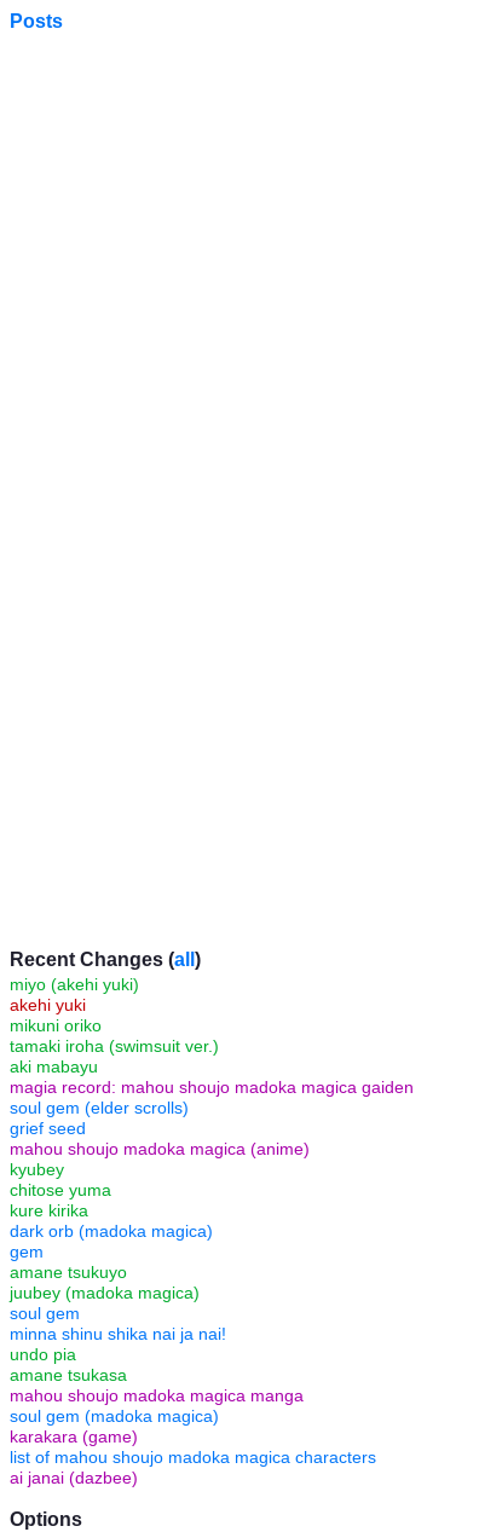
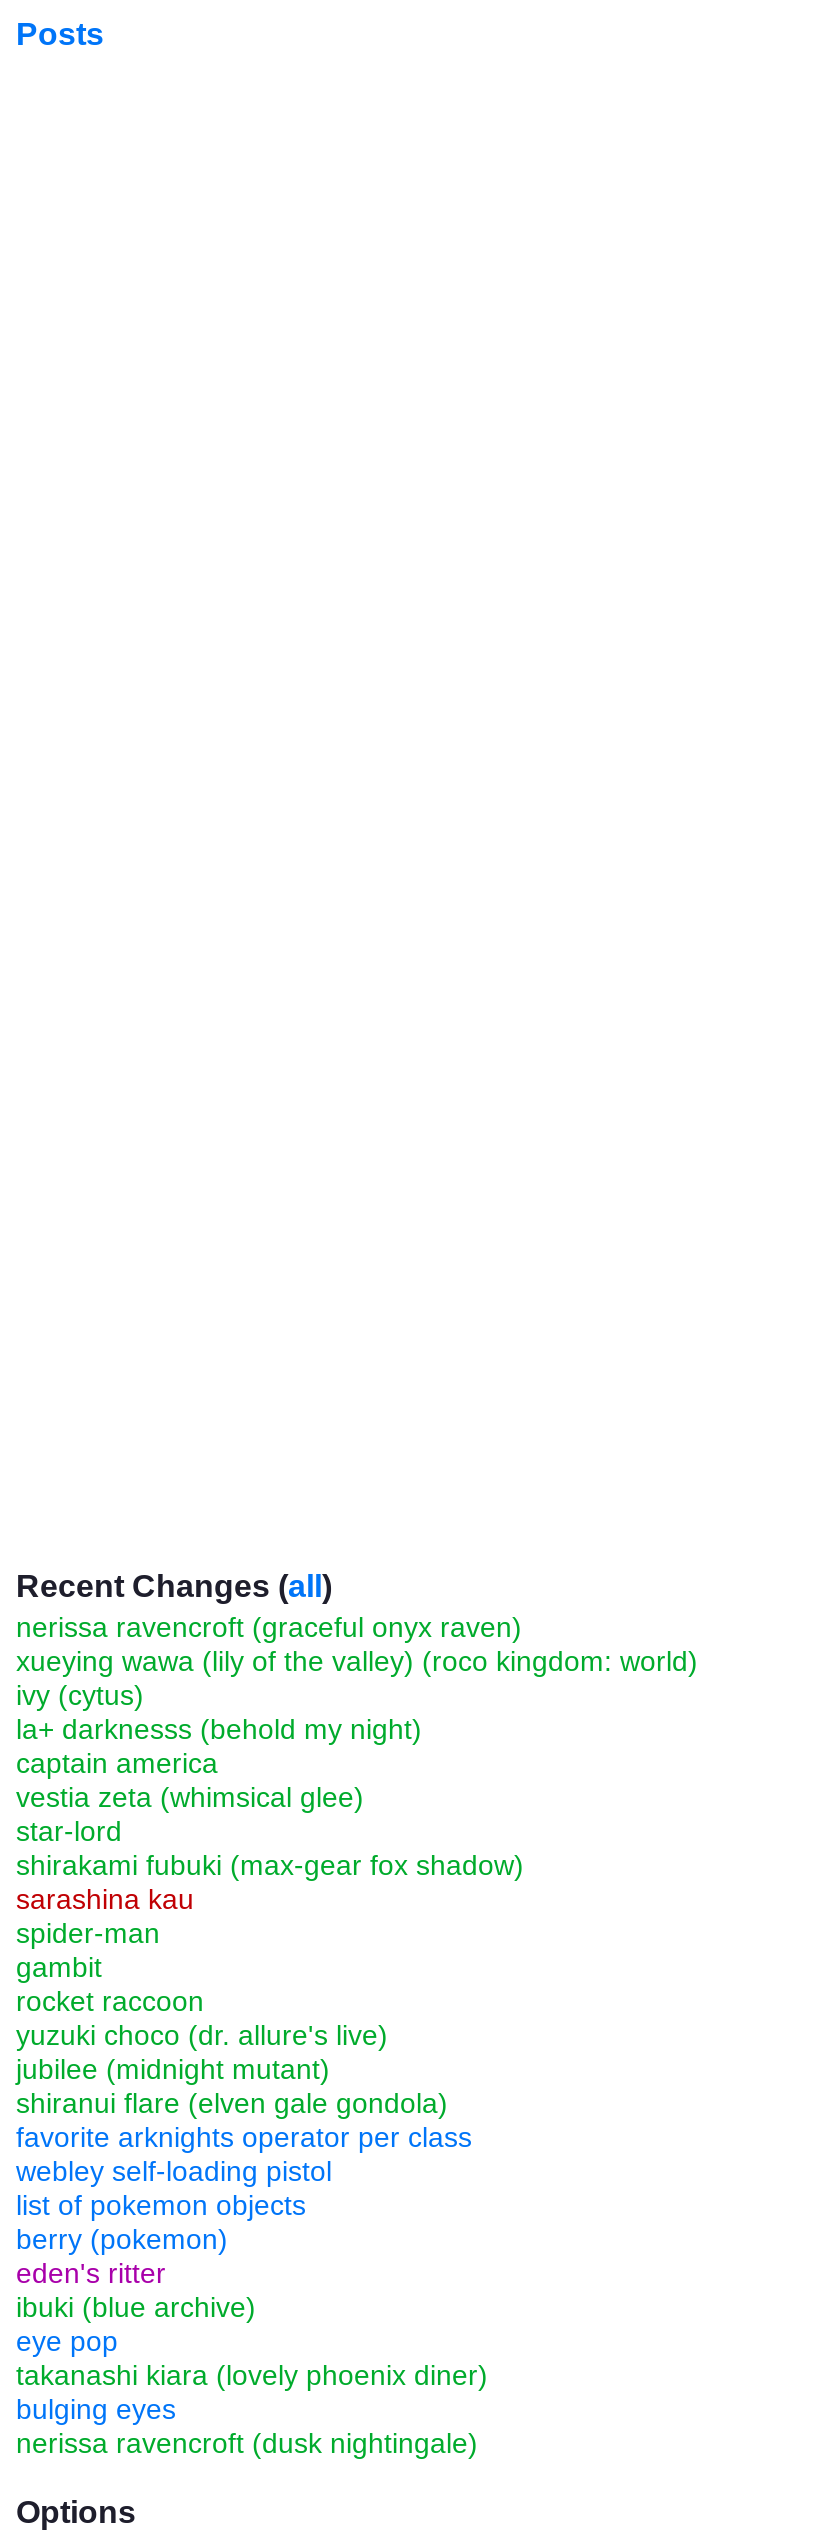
[10,975,414,1487] miyo (akehi yuki) | akehi yuki | mikuni oriko | tamaki iroha (swimsuit ver.) | aki mabayu | magia record: mahou shoujo madoka magica gaiden | soul gem (elder scrolls) | grief seed | mahou shoujo madoka magica (anime) | kyubey | chitose yuma | kure kirika | dark orb (madoka magica) | gem | amane tsukuyo | juubey (madoka magica) | soul gem | minna shinu shika nai ja nai! | undo pia | amane tsukasa | mahou shoujo madoka magica manga | soul gem (madoka magica) | karakara (game) | list of mahou shoujo madoka magica characters | ai janai (dazbee) -> [16,1611,698,2459] nerissa ravencroft (graceful onyx raven) | xueying wawa (lily of the valley) (roco kingdom: world) | ivy (cytus) | la+ darknesss (behold my night) | captain america | vestia zeta (whimsical glee) | star-lord | shirakami fubuki (max-gear fox shadow) | sarashina kau | spider-man | gambit | rocket raccoon | yuzuki choco (dr. allure's live) | jubilee (midnight mutant) | shiranui flare (elven gale gondola) | favorite arknights operator per class | webley self-loading pistol | list of pokemon objects | berry (pokemon) | eden's ritter | ibuki (blue archive) | eye pop | takanashi kiara (lovely phoenix diner) | bulging eyes | nerissa ravencroft (dusk nightingale)

